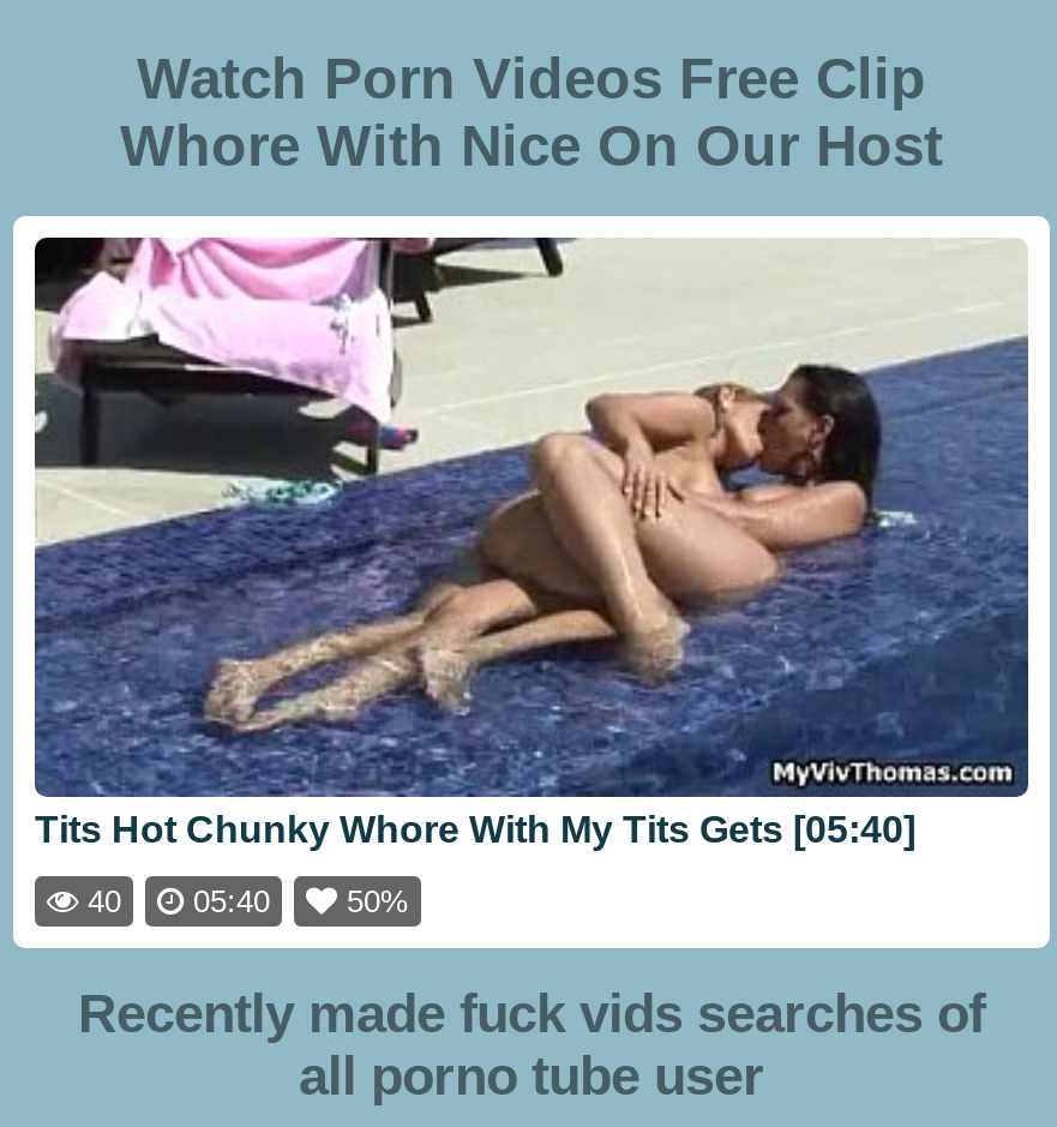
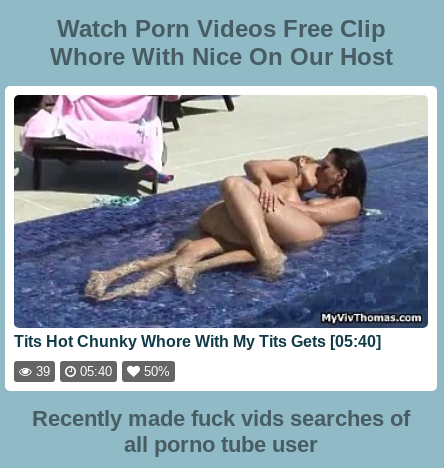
[78,883,409,919] 40 05:40 50% -> [32,364,170,379] 39 05:40 50%

